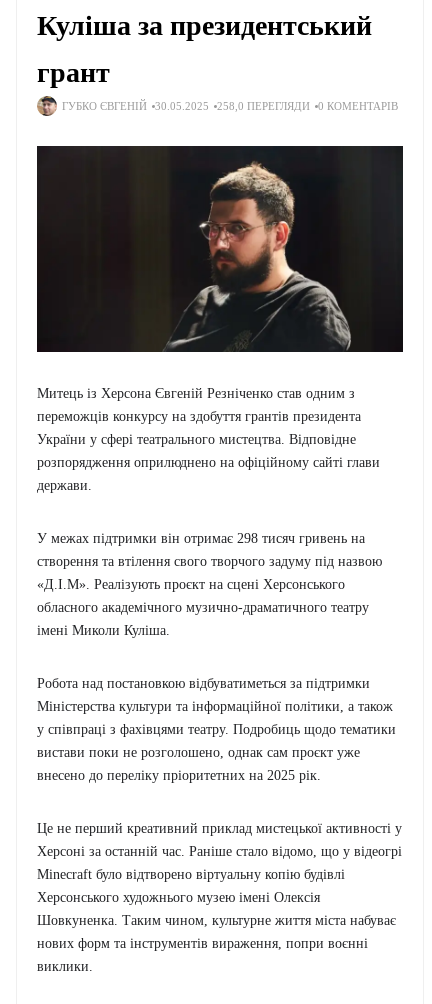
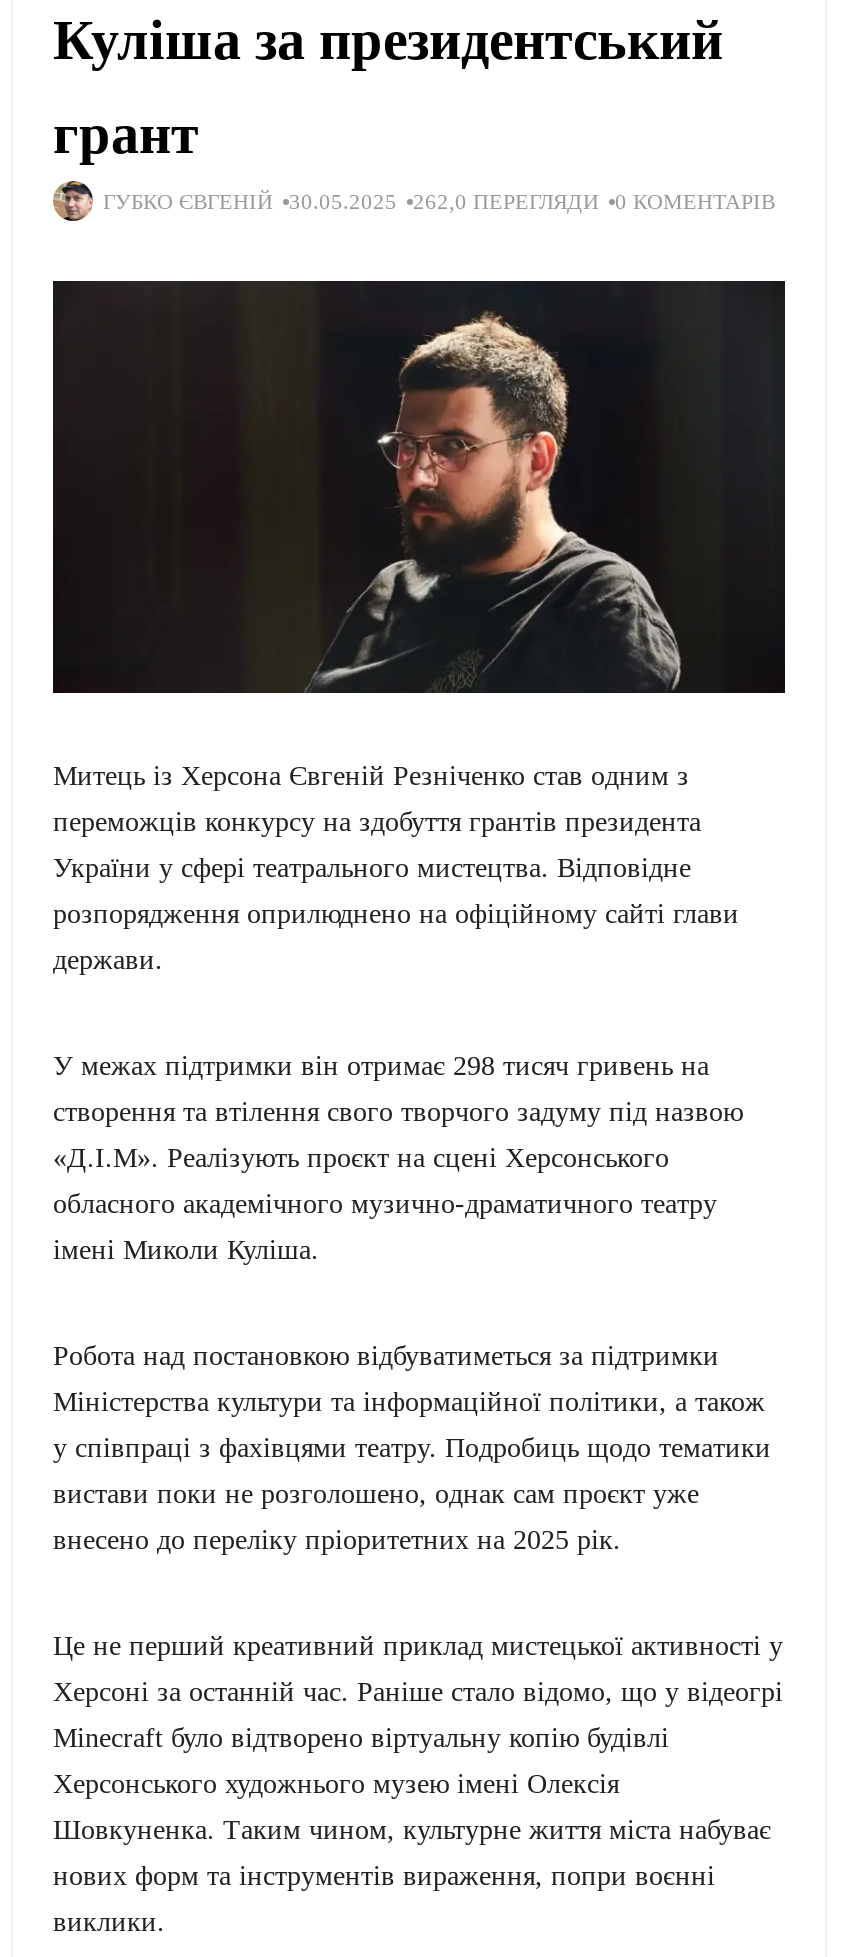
[62,100,398,112] ГУБКО ЄВГЕНІЙ 30.05.2025 258,0 ПЕРЕГЛЯДИ 0 КОМЕНТАРІВ -> [103,189,775,213] ГУБКО ЄВГЕНІЙ 30.05.2025 262,0 ПЕРЕГЛЯДИ 0 КОМЕНТАРІВ

